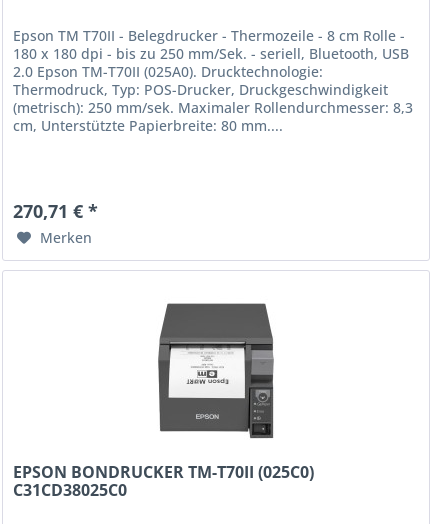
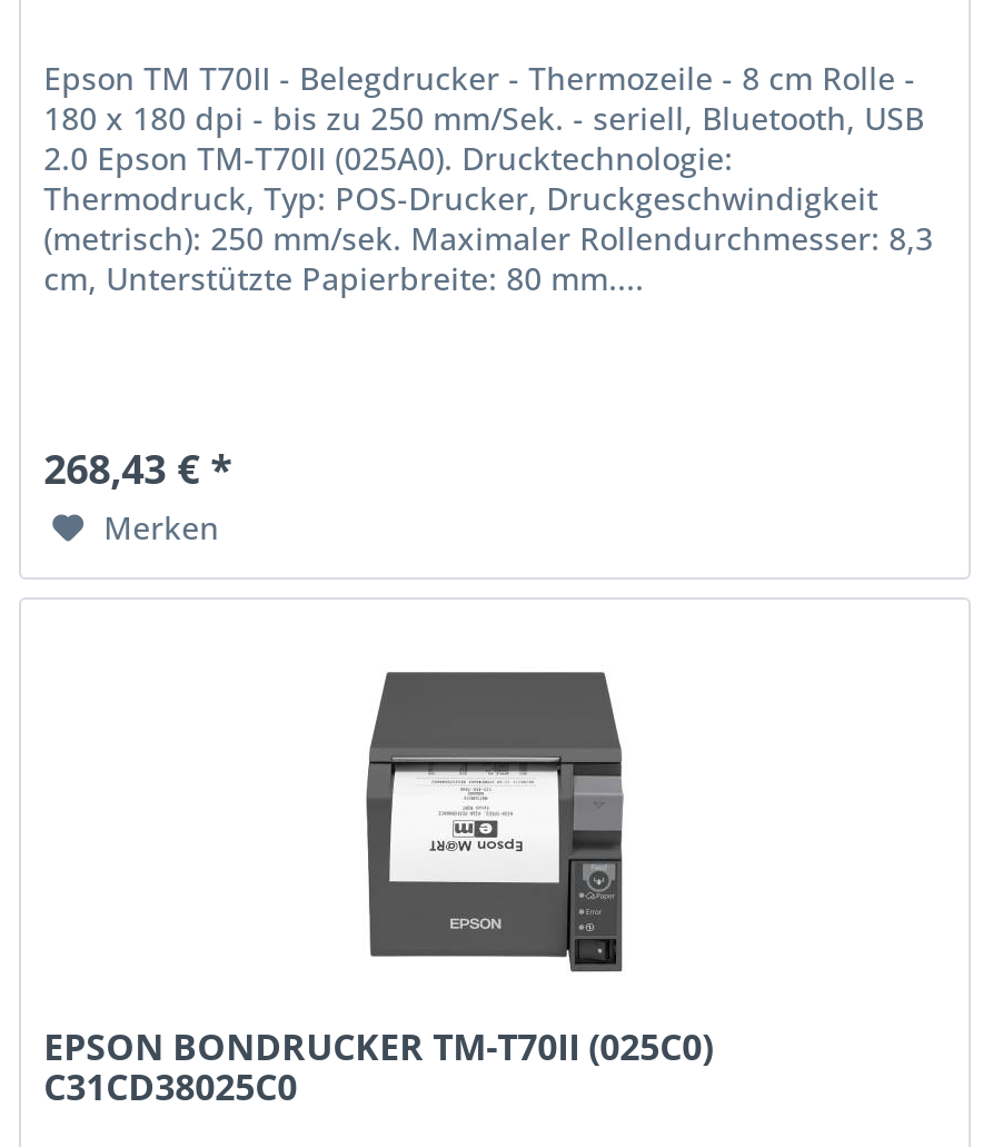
[13,199,98,223] 270,71 € * -> [44,441,233,494] 268,43 € *

